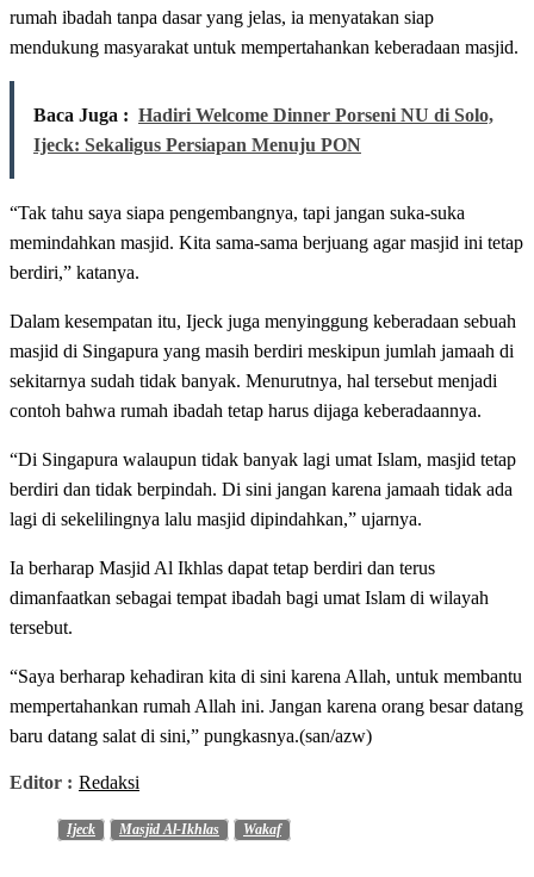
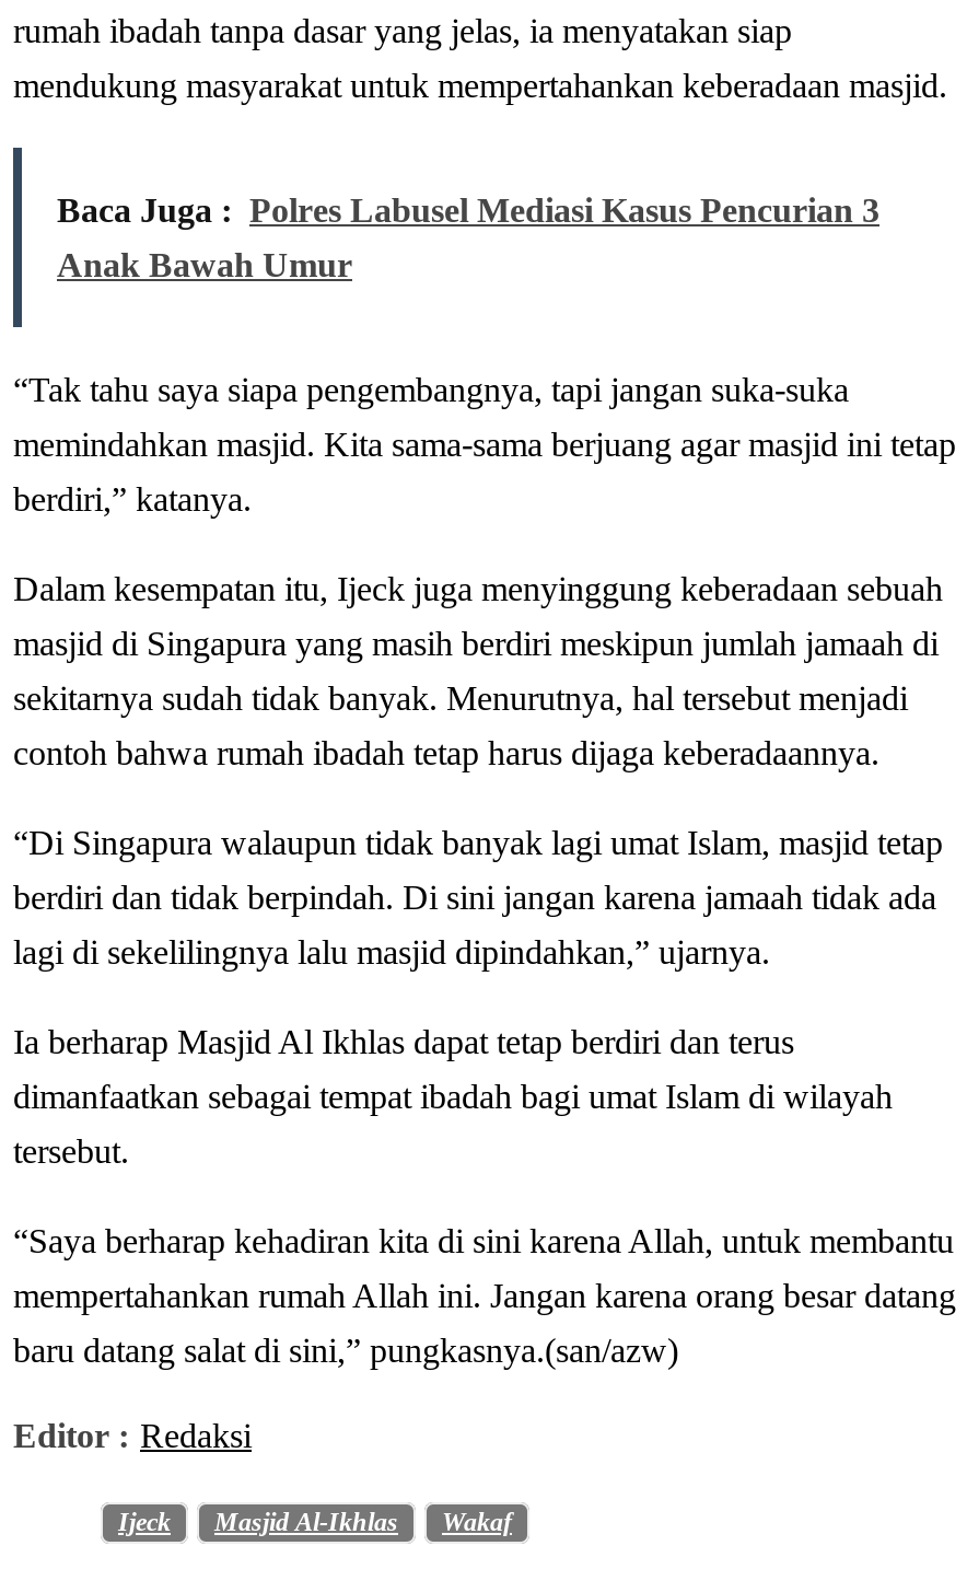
[33,105,493,125] Baca Juga : Hadiri Welcome Dinner Porseni NU di Solo, -> [57,191,879,229] Baca Juga : Polres Labusel Mediasi Kasus Pencurian 3
[33,135,361,155] Ijeck: Sekaligus Persiapan Menuju PON -> [57,246,352,283] Anak Bawah Umur

